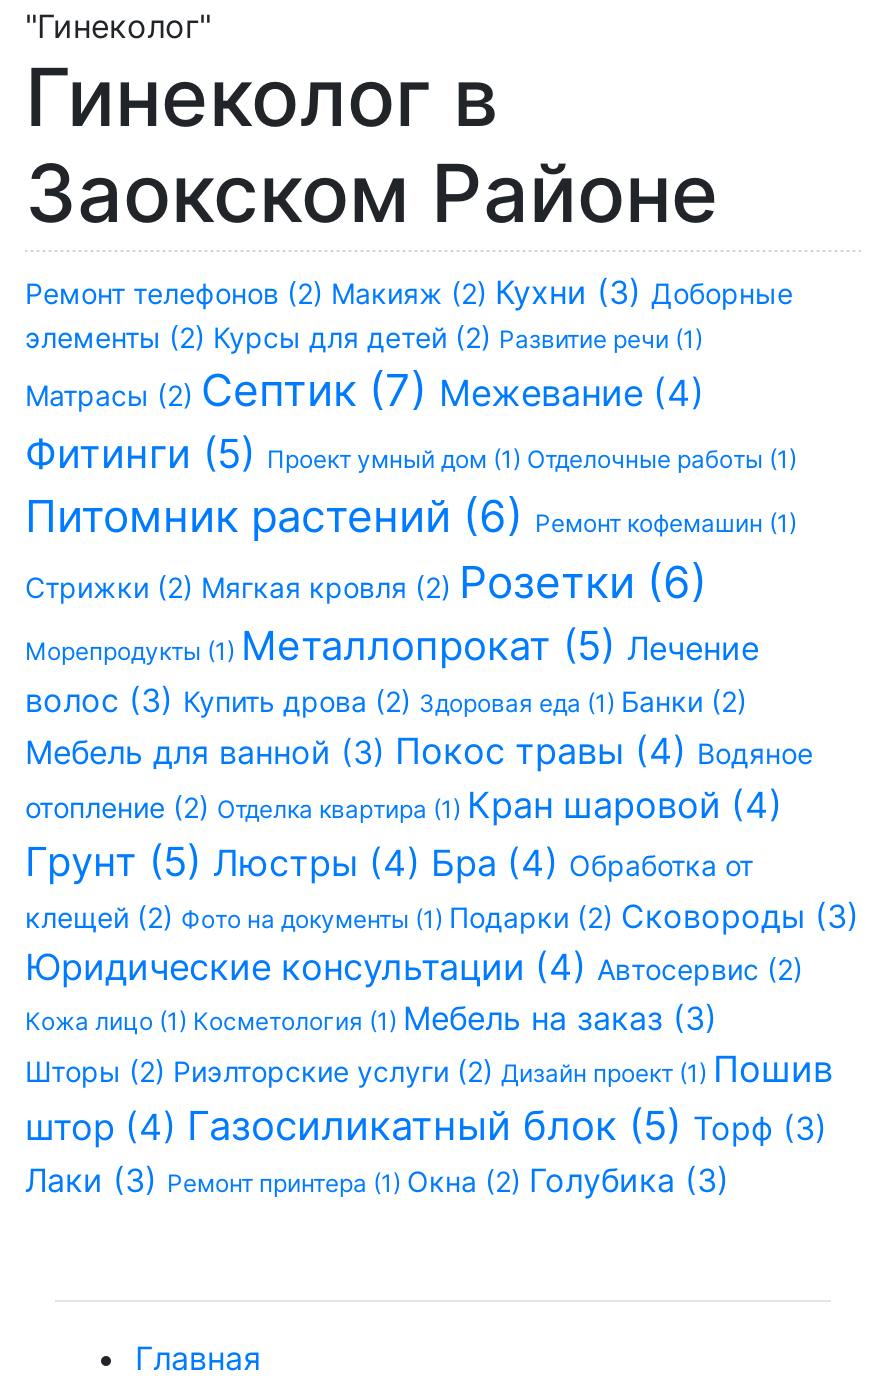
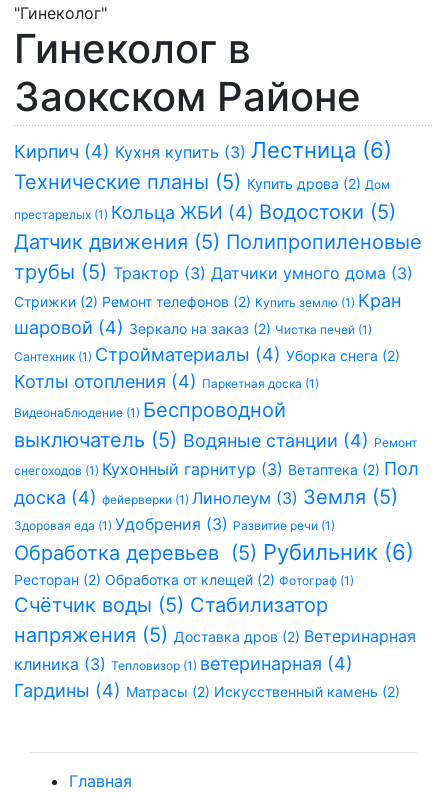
[25,272,859,1200] Ремонт телефонов (2) Макияж (2) Кухни (3) Доборные | элементы (2) Курсы для детей (2) Развитие речи (1) | Матрасы (2) Септик (7) Межевание (4) | Фитинги (5) Проект умный дом (1) Отделочные работы (1) | Питомник растений (6) Ремонт кофемашин (1) | Стрижки (2) Мягкая кровля (2) Розетки (6) | Морепродукты (1) Металлопрокат (5) Лечение | волос (3) Купить дрова (2) Здоровая еда (1) Банки (2) | Мебель для ванной (3) Покос травы (4) Водяное | отопление (2) Отделка квартира (1) Кран шаровой (4) | Грунт (5) Люстры (4) Бра (4) Обработка от | клещей (2) Фото на документы (1) Подарки (2) Сковороды (3) | Юридические консультации (4) Автосервис (2) | Кожа лицо (1) Косметология (1) Мебель на заказ (3) | Шторы (2) Риэлторские услуги (2) Дизайн проект (1) Пошив | штор (4) Газосиликатный блок (5) Торф (3) | Лаки (3) Ремонт принтера (1) Окна (2) Голубика (3) -> [14,137,422,701] Кирпич (4) Кухня купить (3) Лестница (6) | Технические планы (5) Купить дрова (2) Дом | престарелых (1) Кольца ЖБИ (4) Водостоки (5) | Датчик движения (5) Полипропиленовые | трубы (5) Трактор (3) Датчики умного дома (3) | Стрижки (2) Ремонт телефонов (2) Купить землю (1) Кран | шаровой (4) Зеркало на заказ (2) Чистка печей (1) | Сантехник (1) Стройматериалы (4) Уборка снега (2) | Котлы отопления (4) Паркетная доска (1) | Видеонаблюдение (1) Беспроводной | выключатель (5) Водяные станции (4) Ремонт | снегоходов (1) Кухонный гарнитур (3) Ветаптека (2) Пол | доска (4) фейерверки (1)Линолеум (3) Земля (5) | Здоровая еда (1) Удобрения (3) Развитие речи (1) | Обработка деревьев (5) Рубильник (6) | Ресторан (2) Обработка от клещей (2) Фотограф (1) | Счётчик воды (5) Стабилизатор | напряжения (5) Доставка дров (2) Ветеринарная | клиника (3) Тепловизор (1) ветеринарная (4) | Гардины (4) Матрасы (2) Искусственный камень (2)

